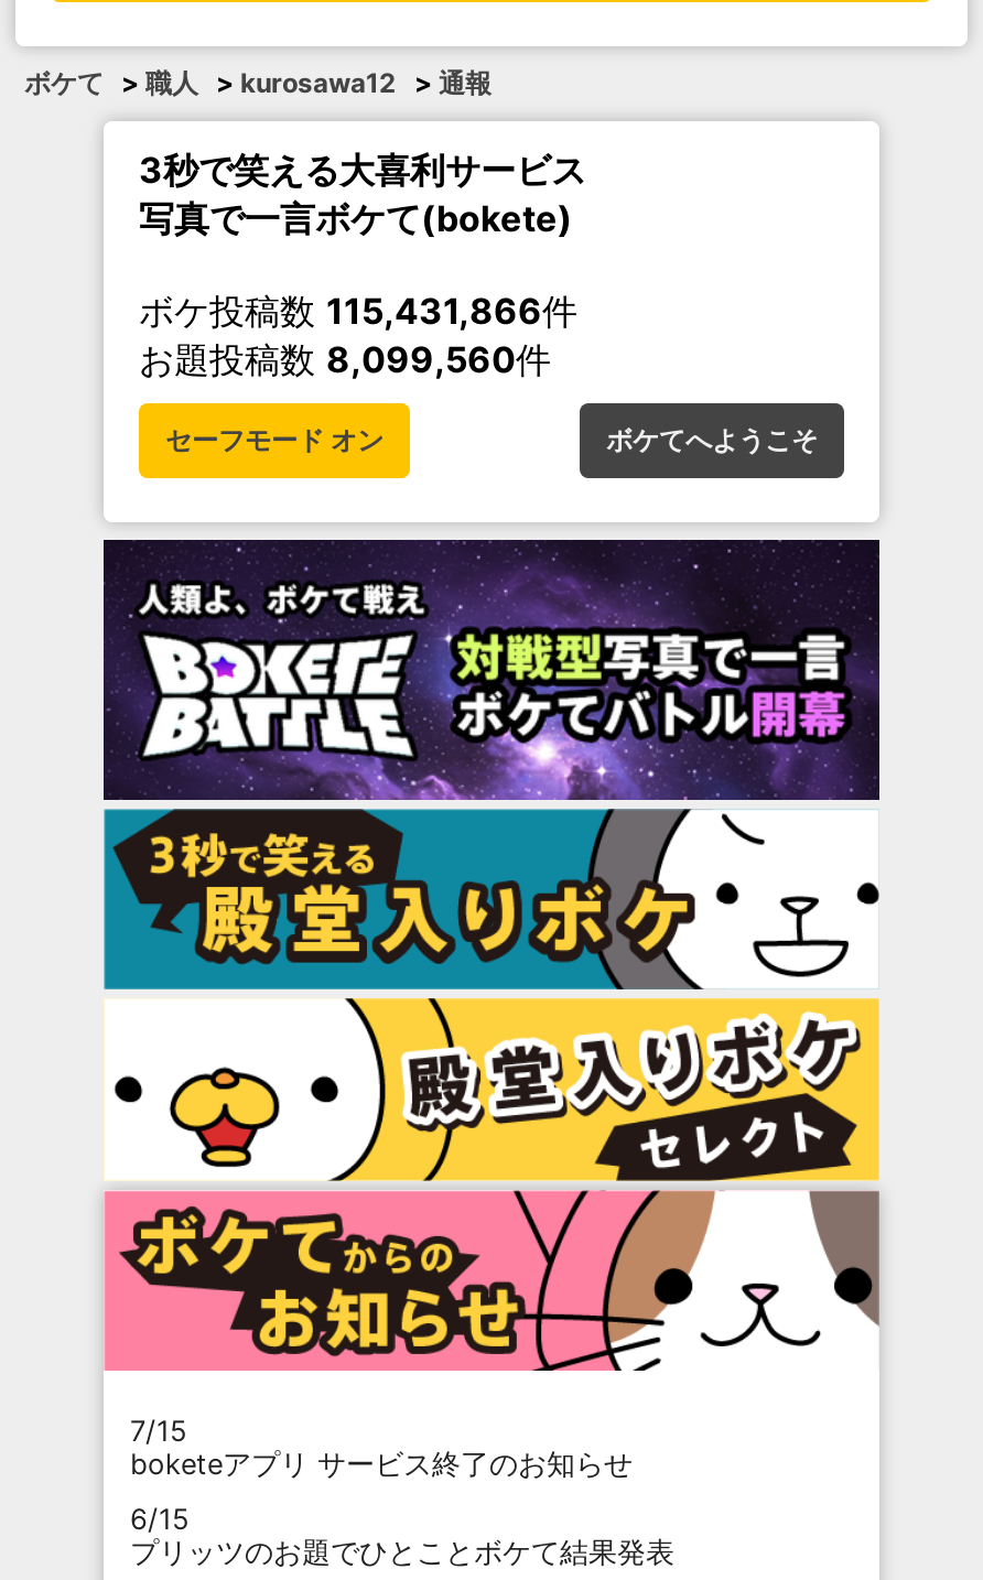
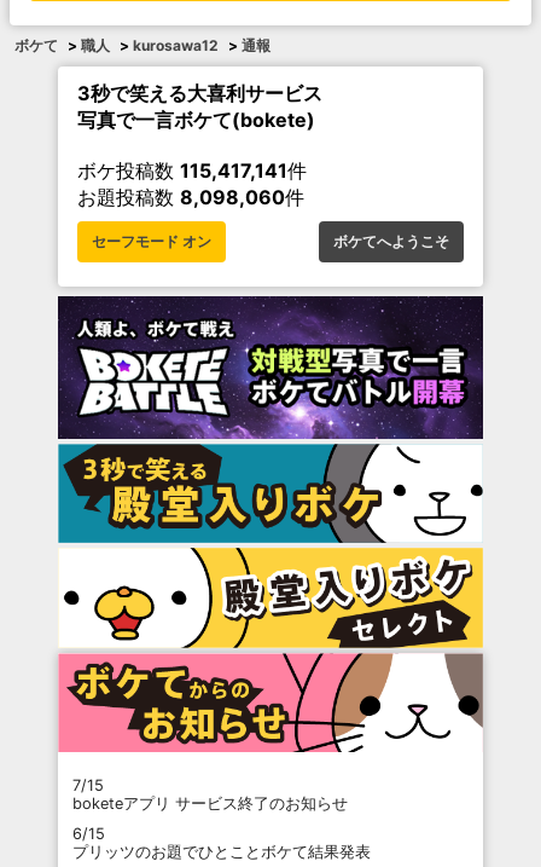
[139,289,577,333] ボケ投稿数115,431,866件 -> [77,159,307,183] ボケ投稿数115,417,141件
[139,338,551,382] お題投稿数8,099,560件 -> [77,185,304,209] お題投稿数8,098,060件

